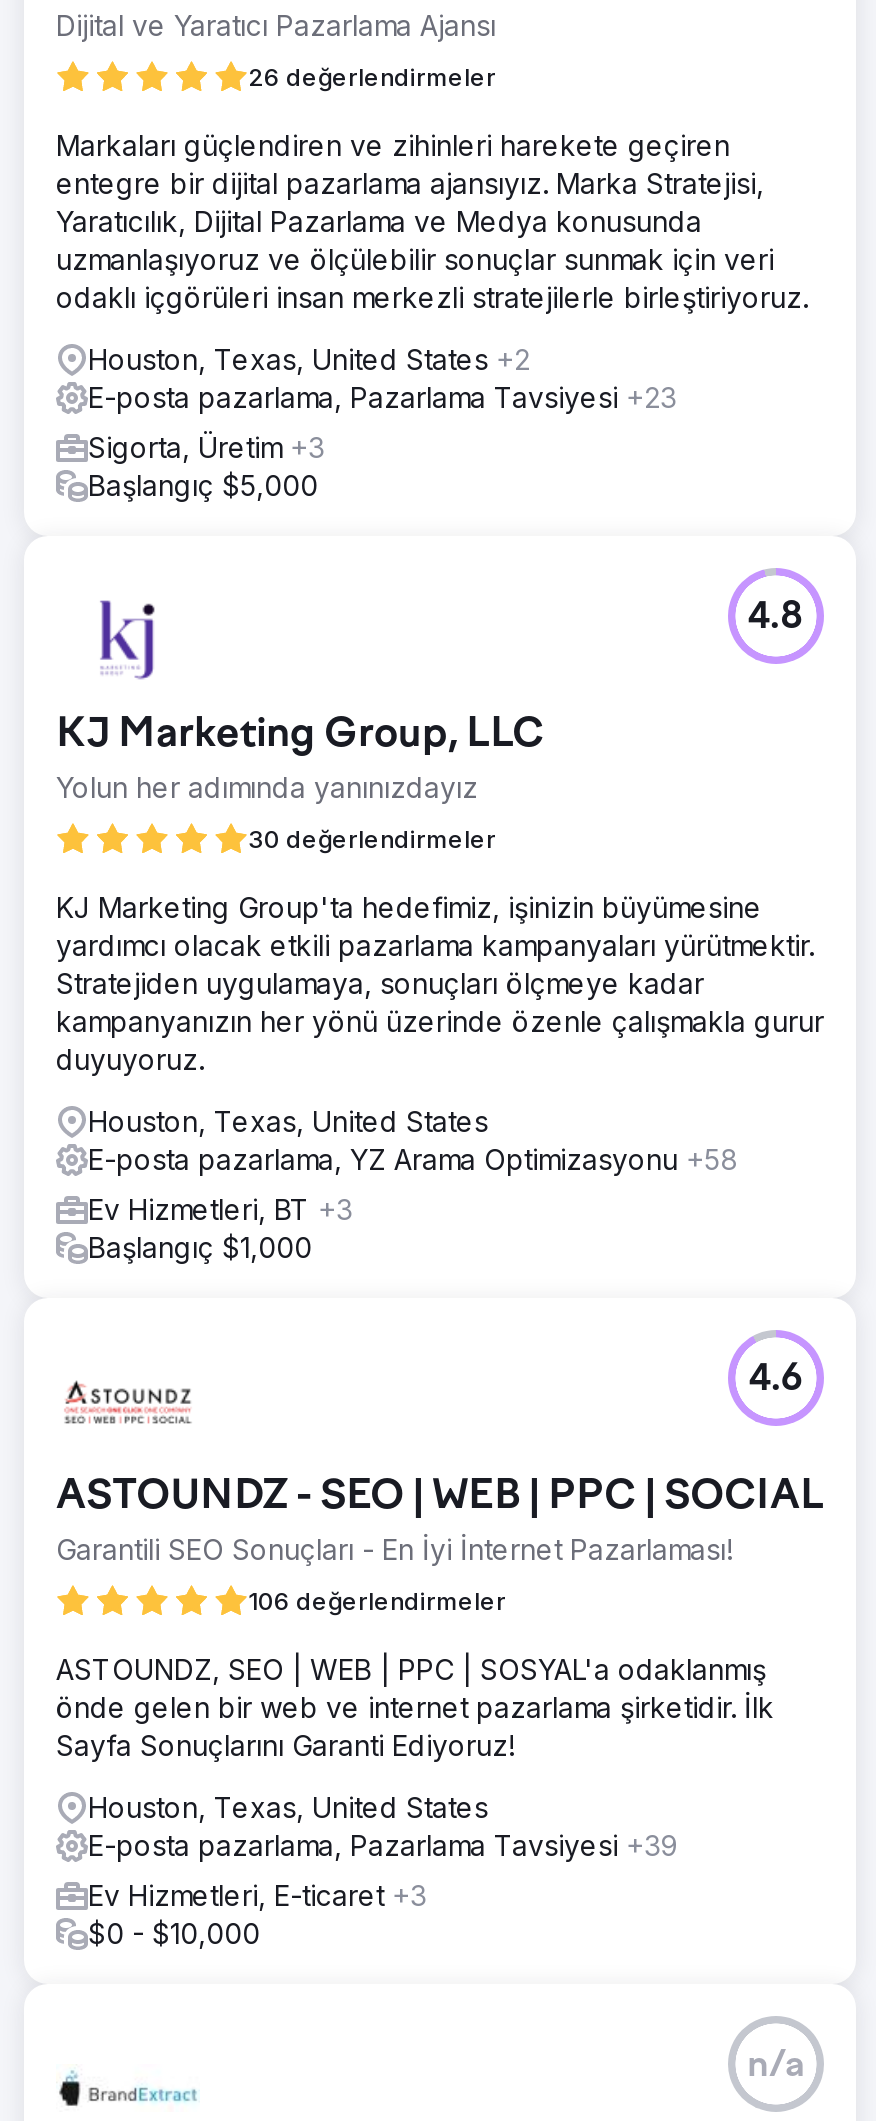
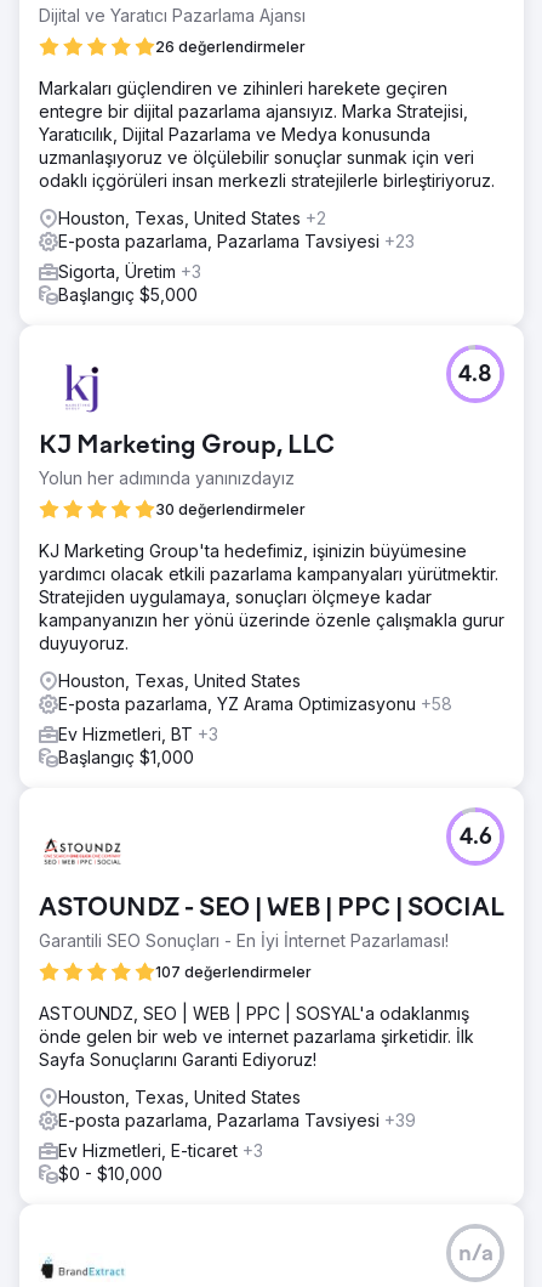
[248,1586,506,1616] 106 değerlendirmeler -> [155,963,312,981] 107 değerlendirmeler

